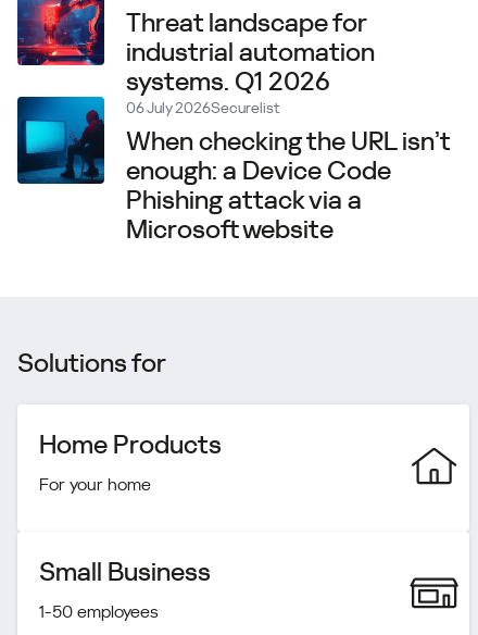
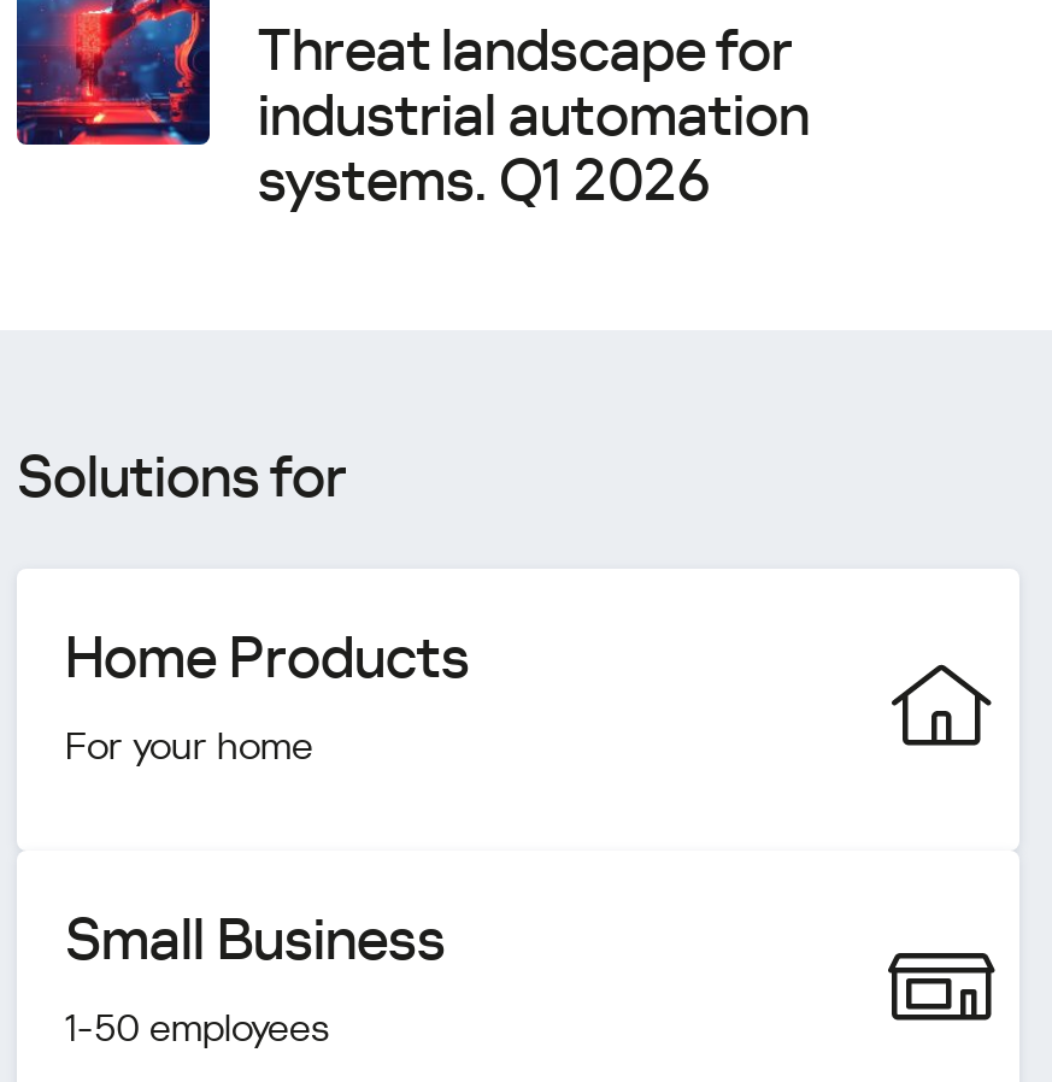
[17,96,450,245] [image] | 06 July 2026Securelist | When checking the URL isn’t | enough: a Device Code | Phishing attack via a | Microsoft website -> none

